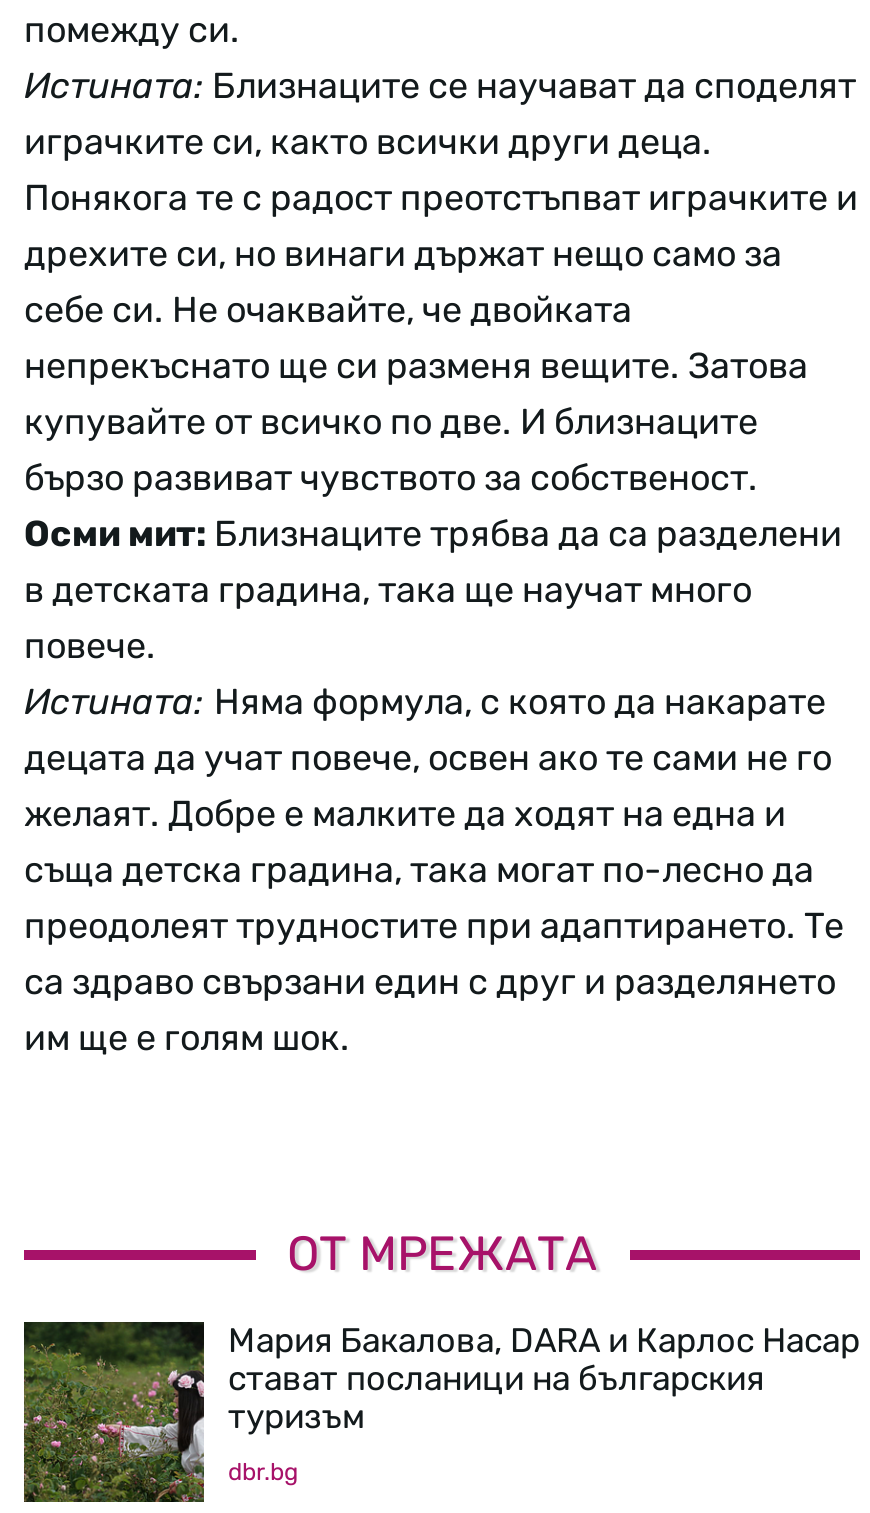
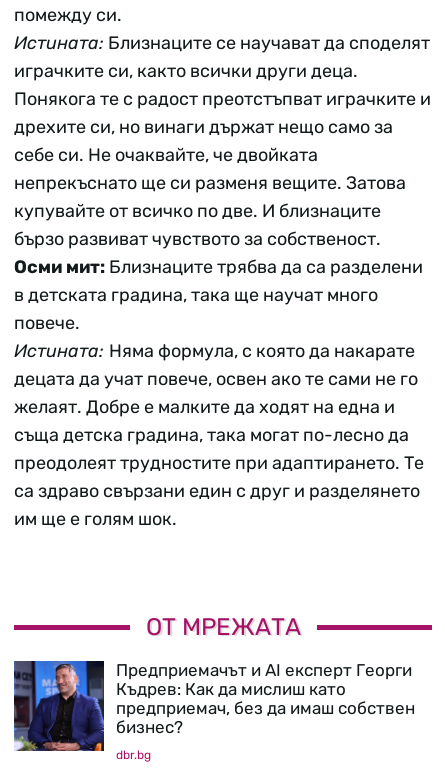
[22,1320,860,1504] [image] | Мария Бакалова, DARA и Карлос Насар | стават посланици на българския | туризъм -> [13,660,415,770] [image] | Предприемачът и AI експерт Георги | Къдрев: Как да мислиш като | предприемач, без да имаш собствен | бизнес?

